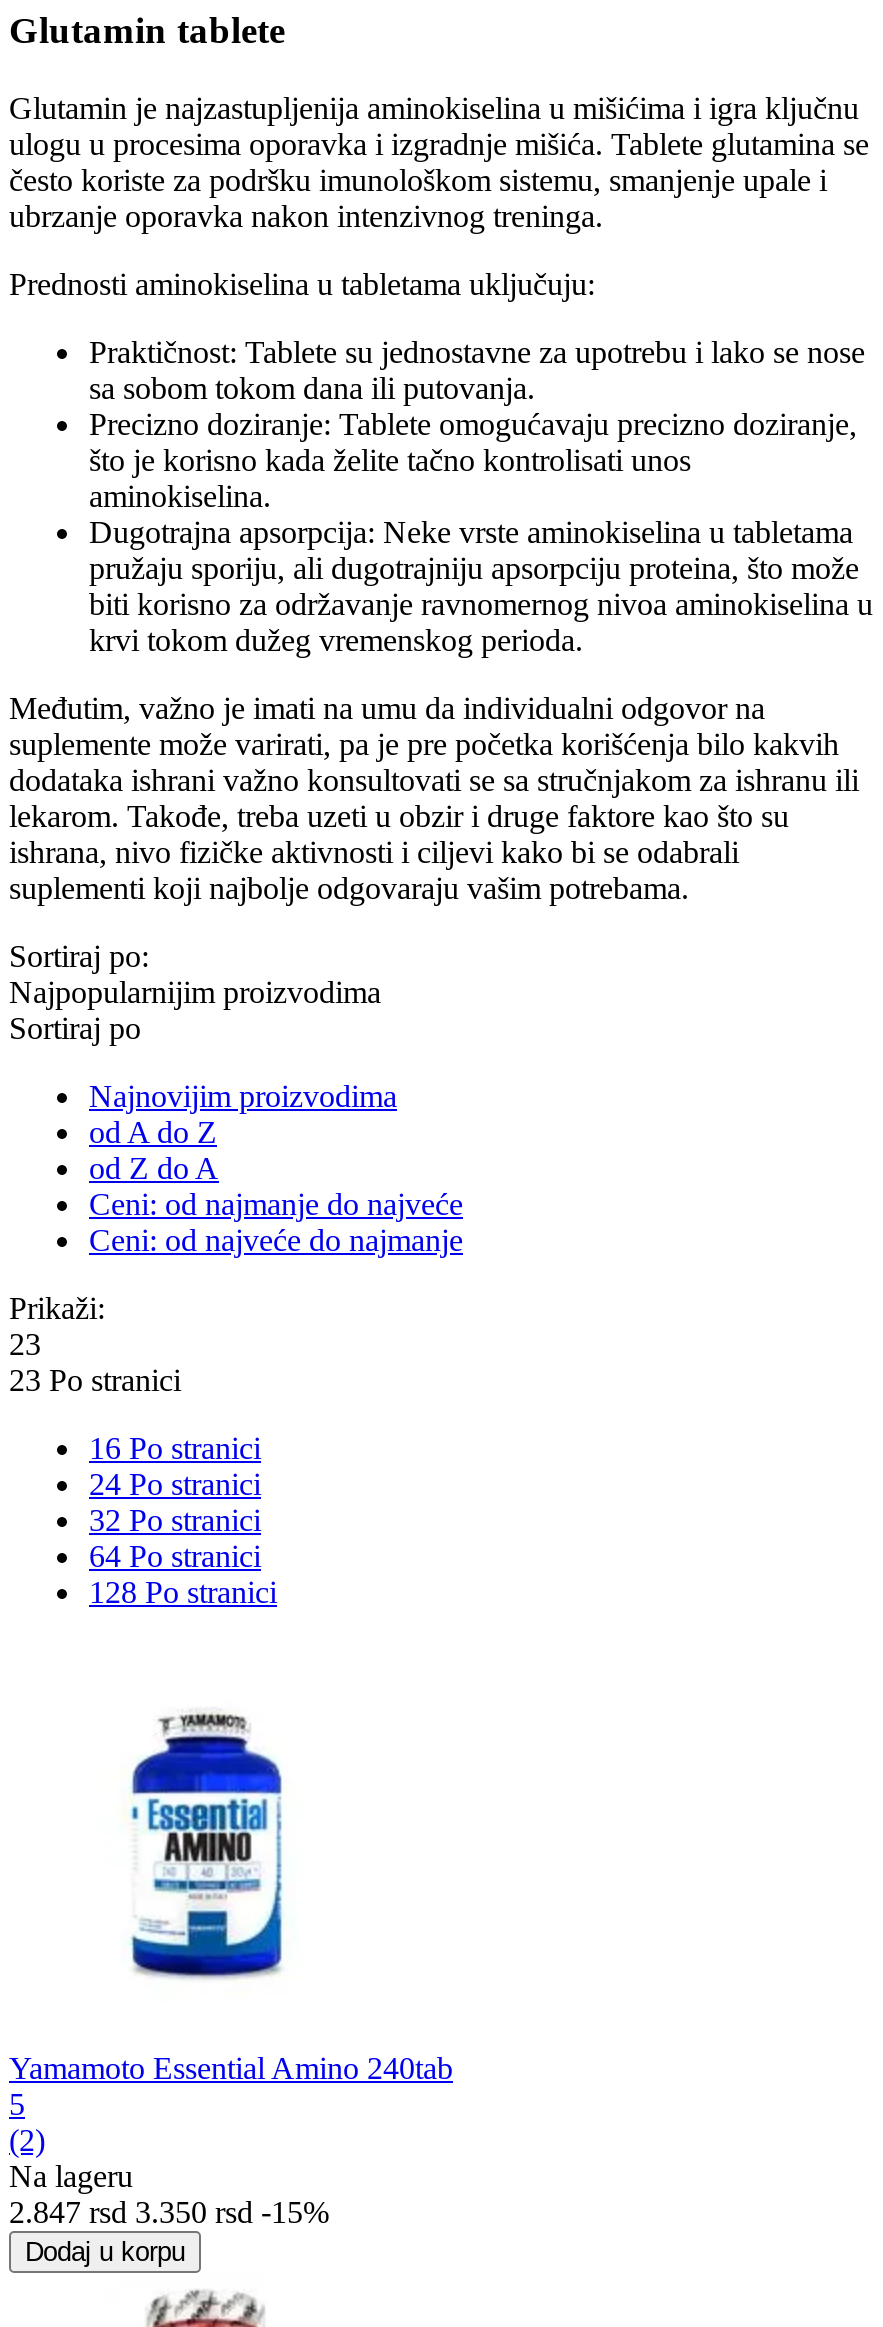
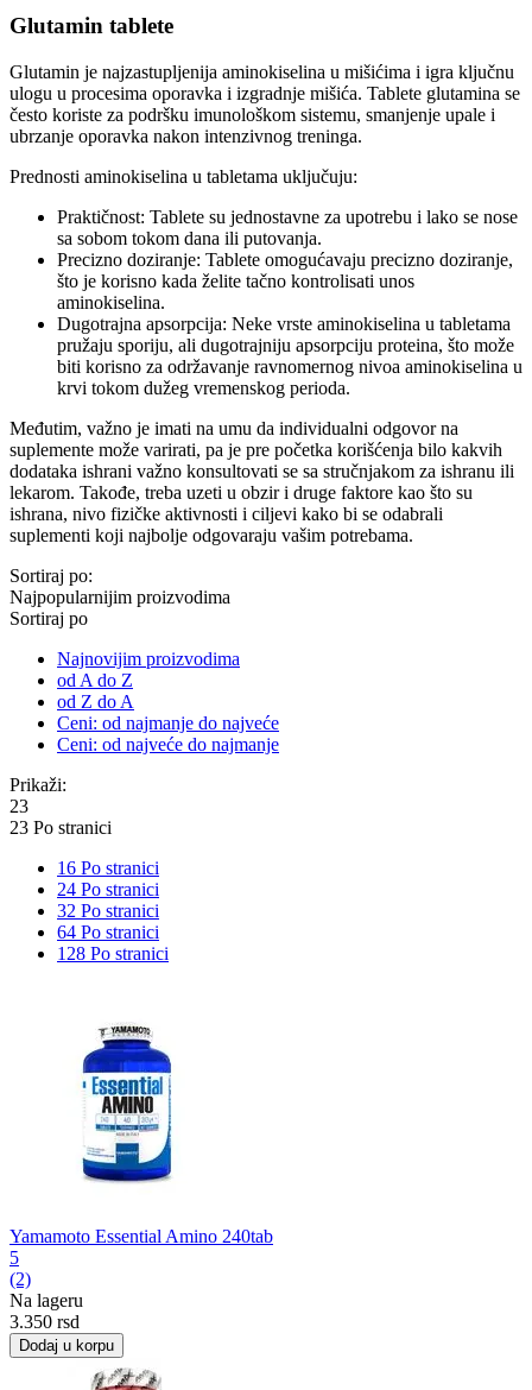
[9,2195,329,2229] 2.847 rsd 3.350 rsd -15% -> [9,1312,80,1332] 3.350 rsd

